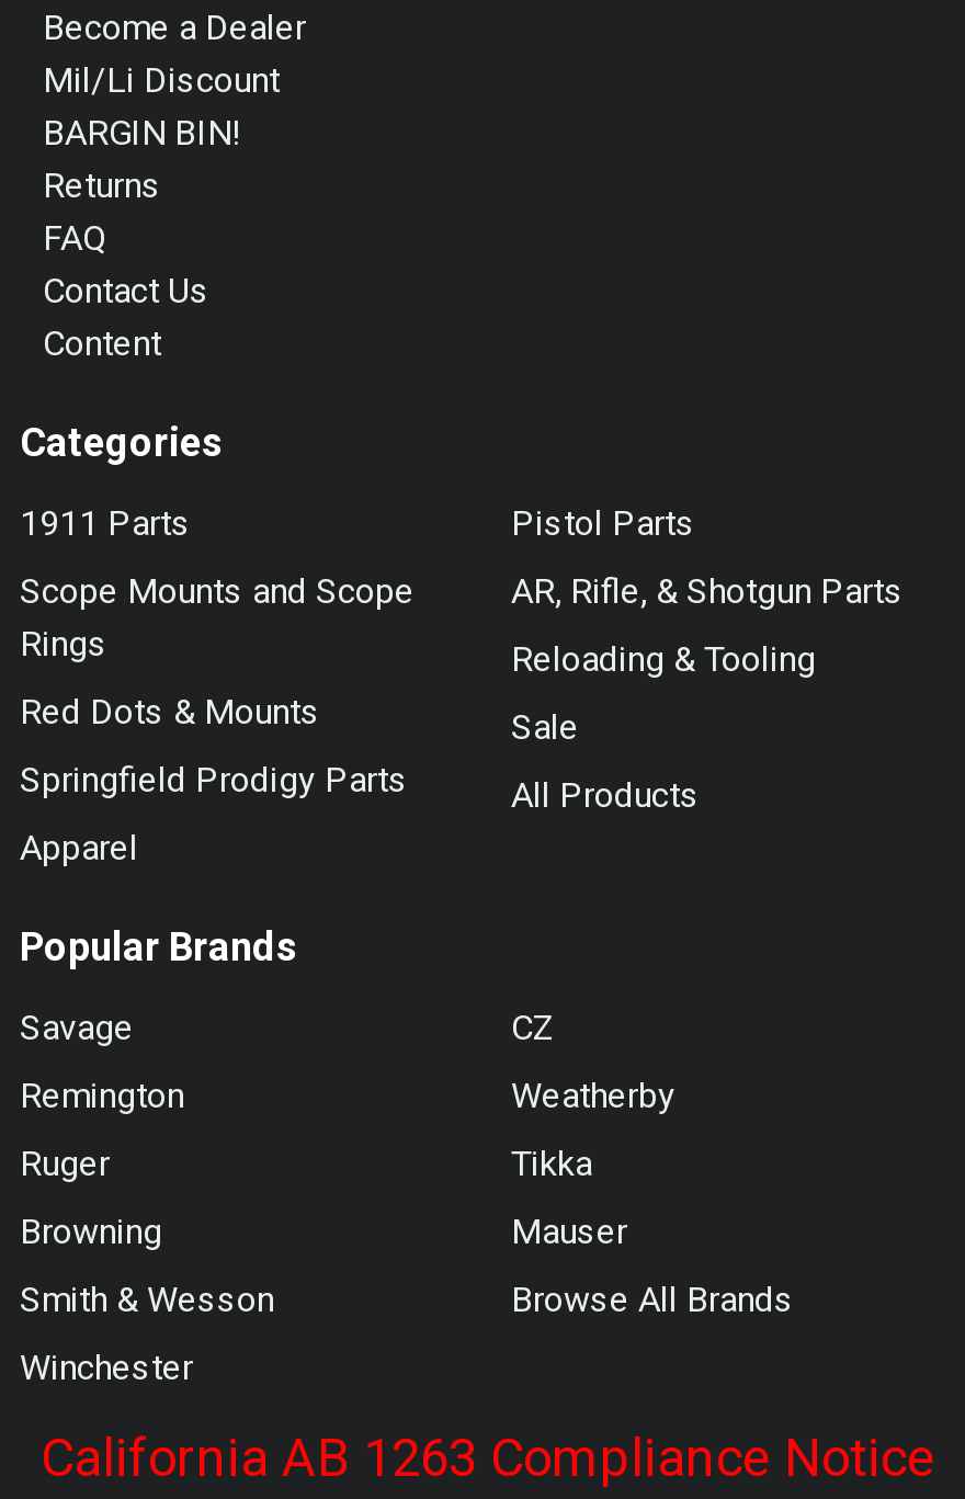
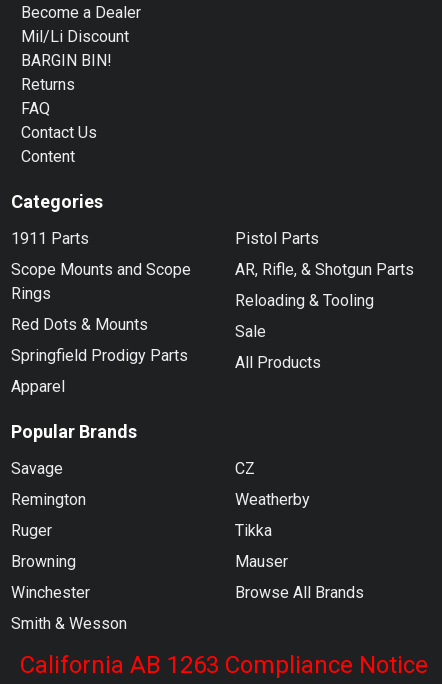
moved [20,1278,274,1320] -> [10,614,126,633]: Smith & Wesson
moved [20,1346,193,1388] -> [10,583,89,602]: Winchester

